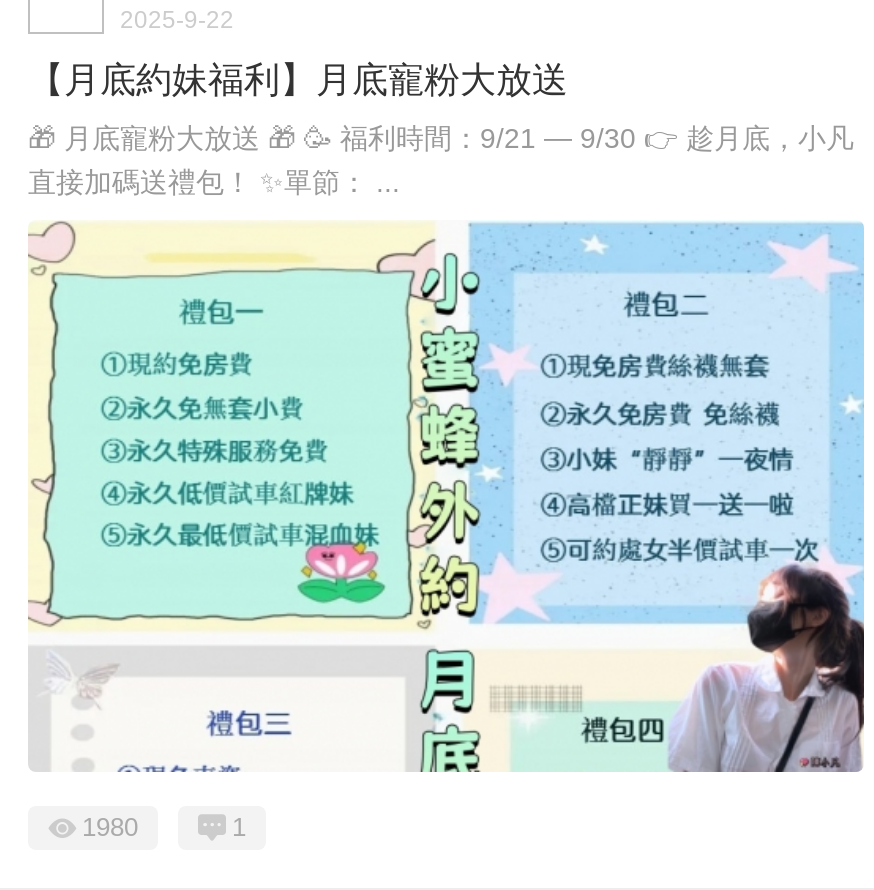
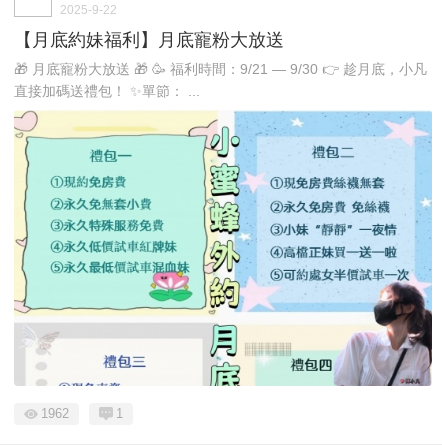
[82,812,138,842] 1980 -> [41,406,69,421] 1962

